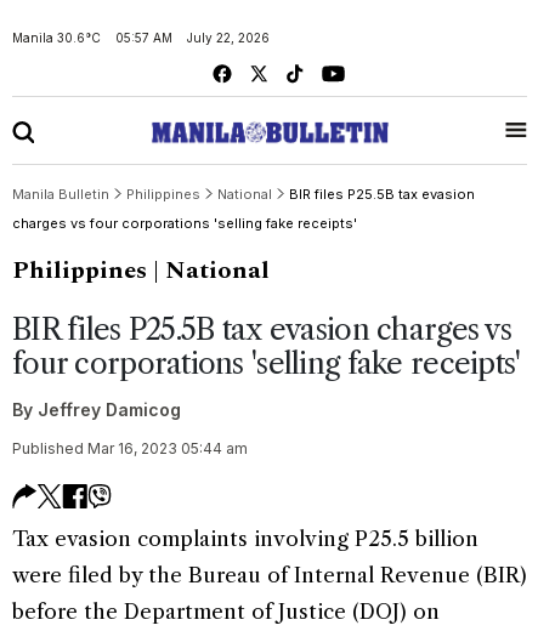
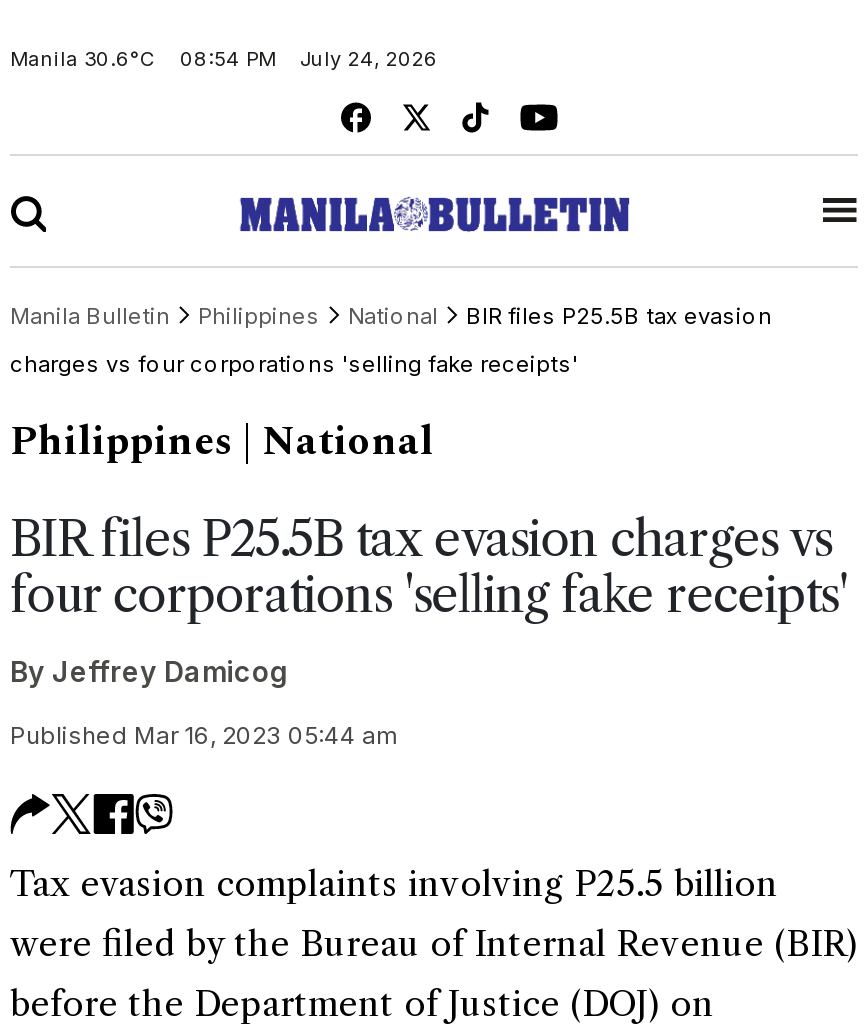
[115,30,270,45] 05:57 AM | July 22, 2026 -> [180,46,438,70] 08:54 PM | July 24, 2026

